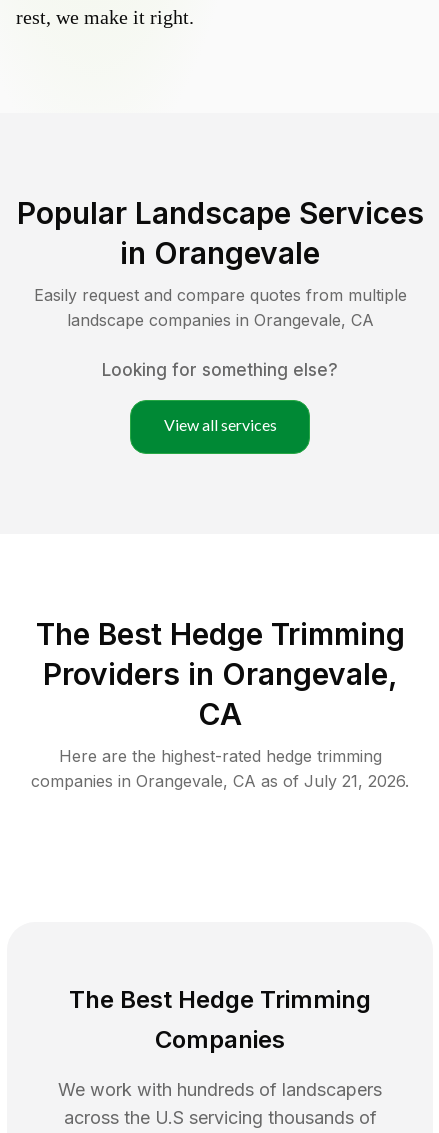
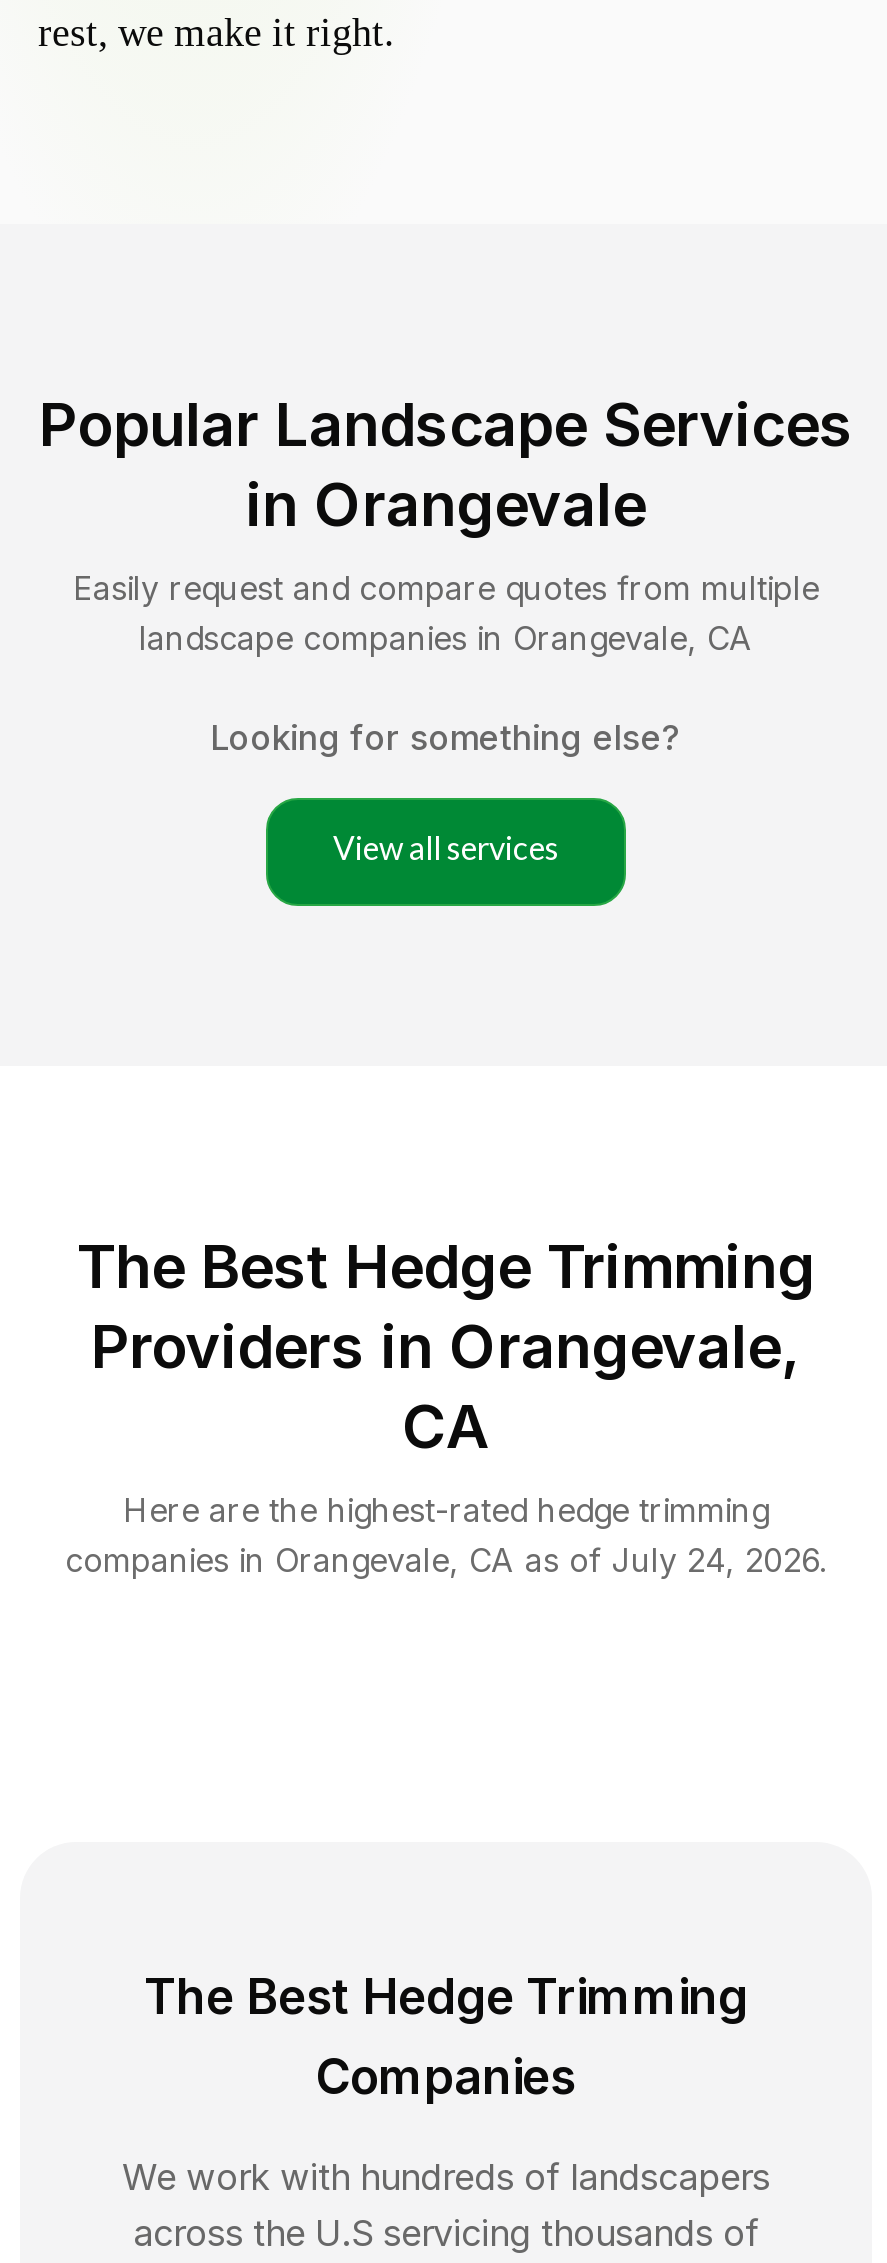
[31,771,409,791] companies in Orangevale, CA as of July 21, 2026. -> [65,1540,827,1580] companies in Orangevale, CA as of July 24, 2026.

